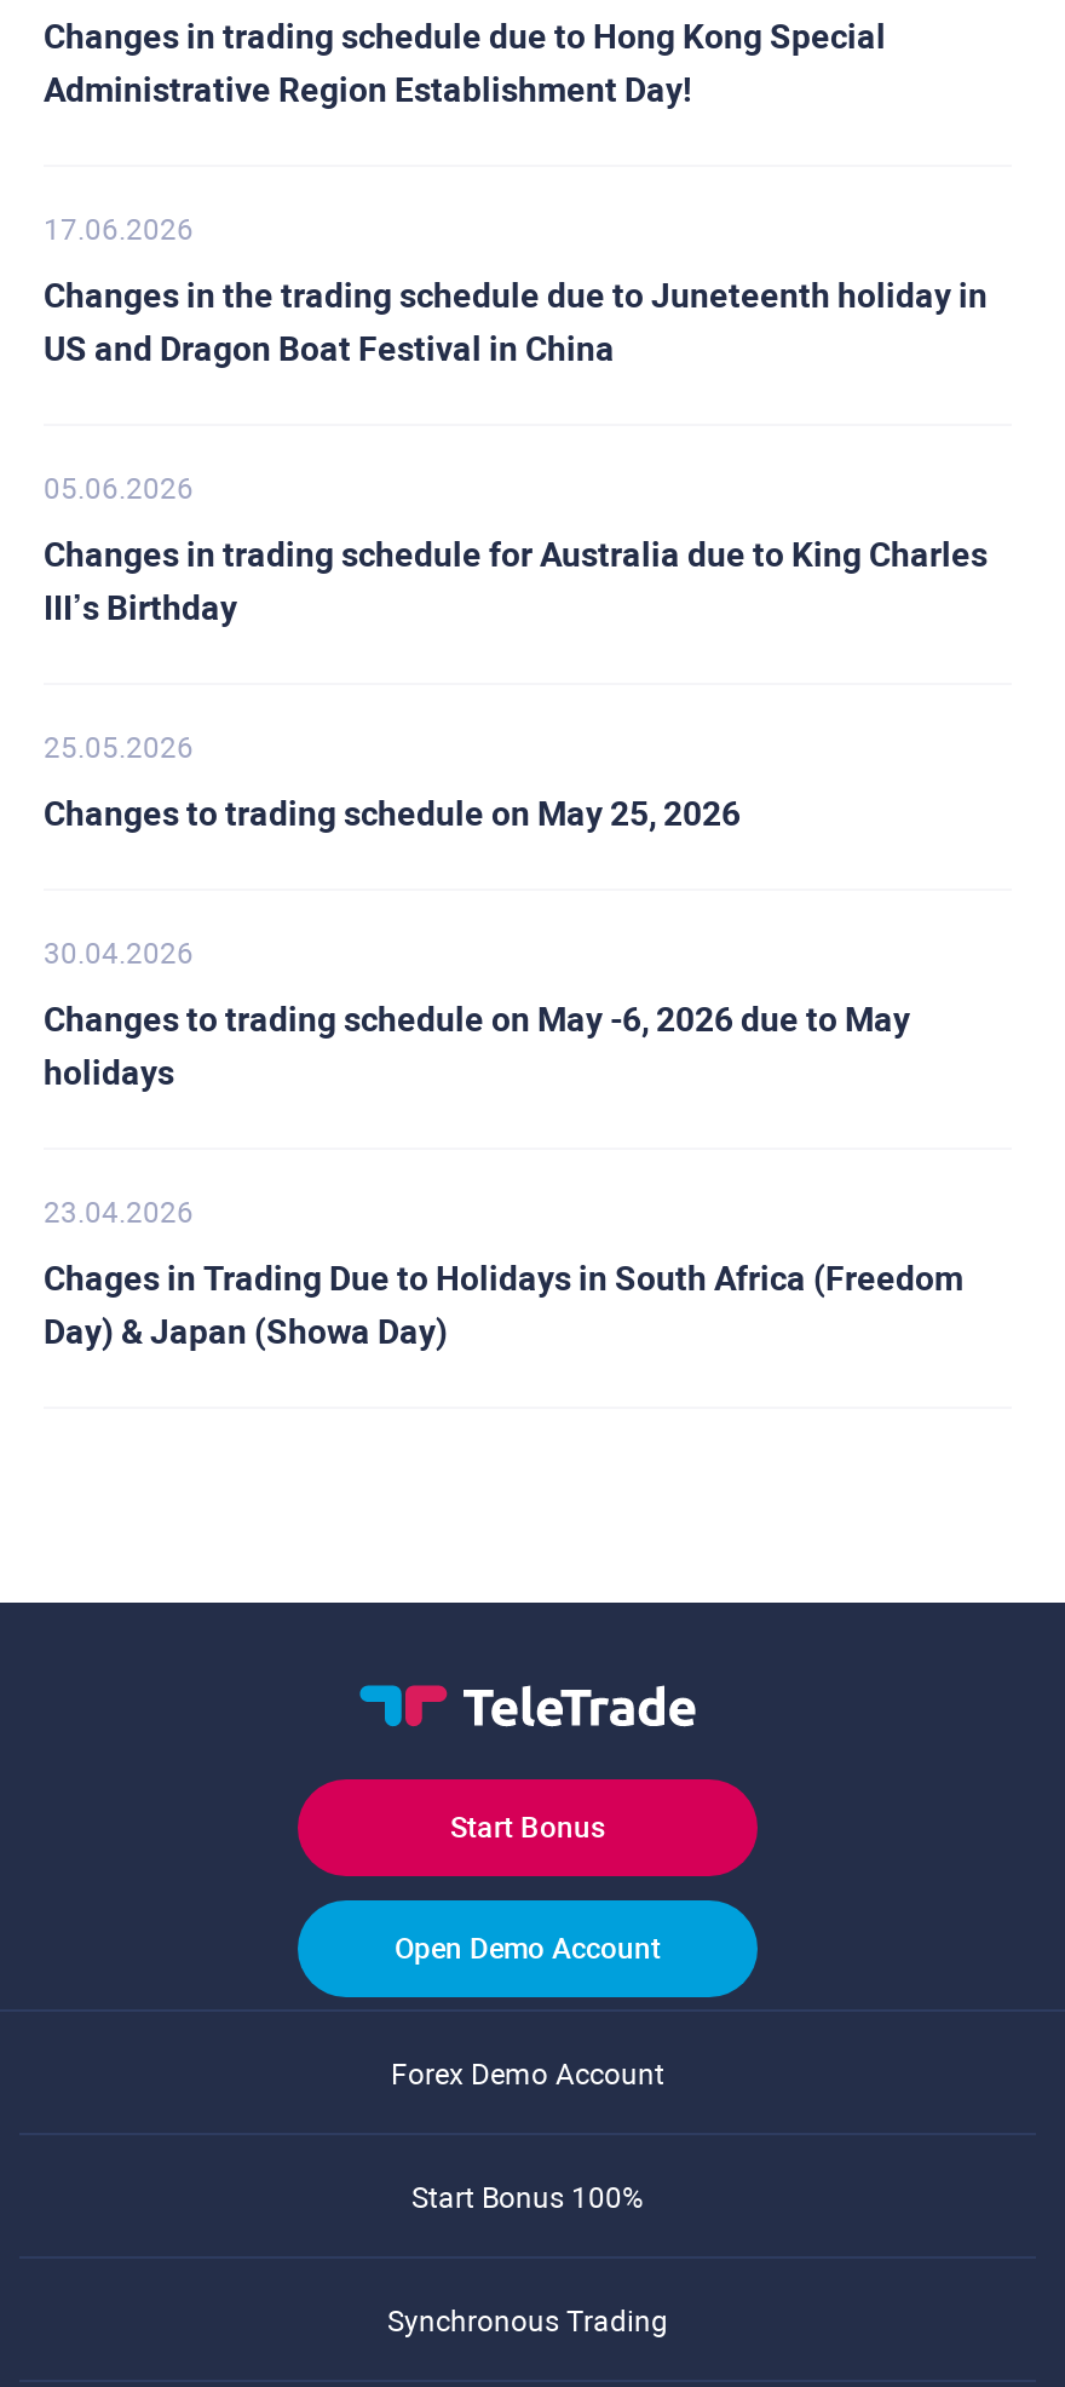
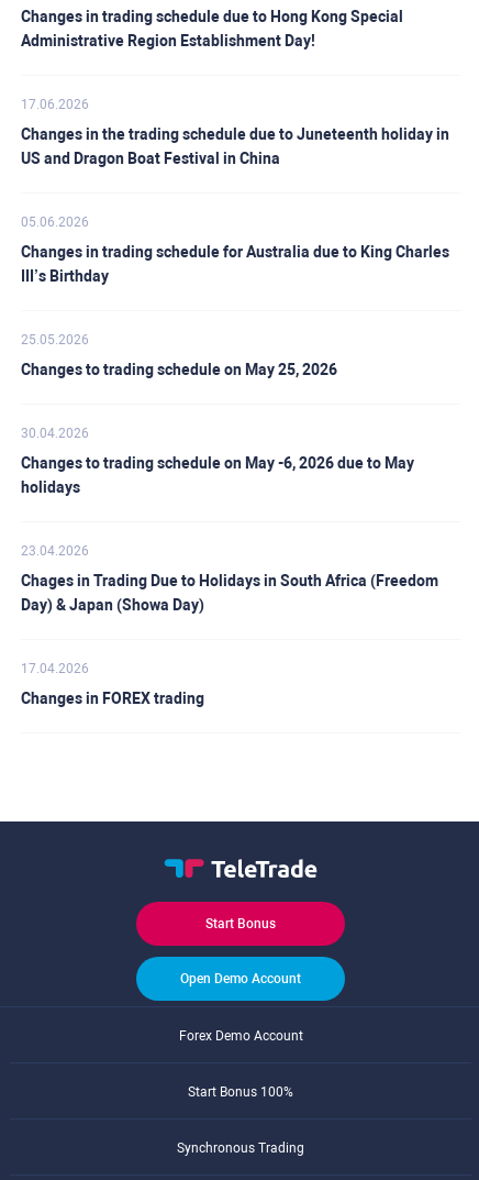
none -> [21,661,204,707] 17.04.2026 | Changes in FOREX trading

